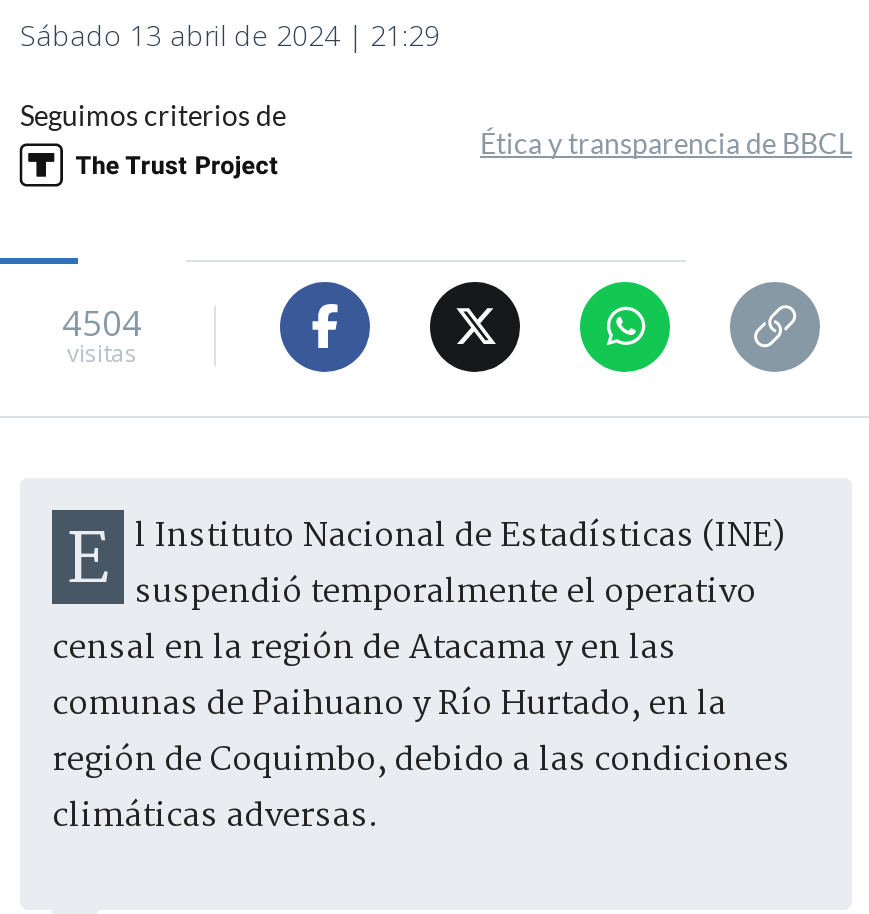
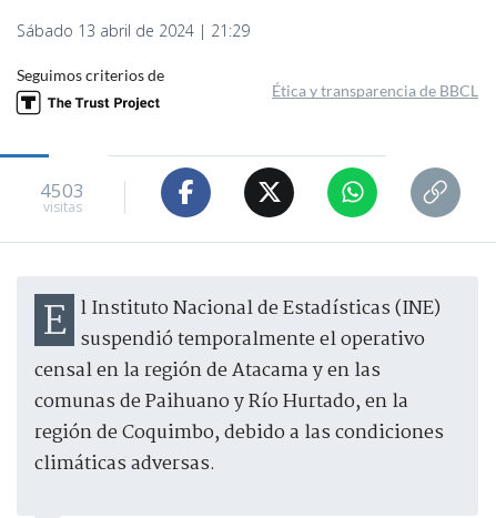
[62,301,142,347] 4504 -> [40,178,84,203] 4503

